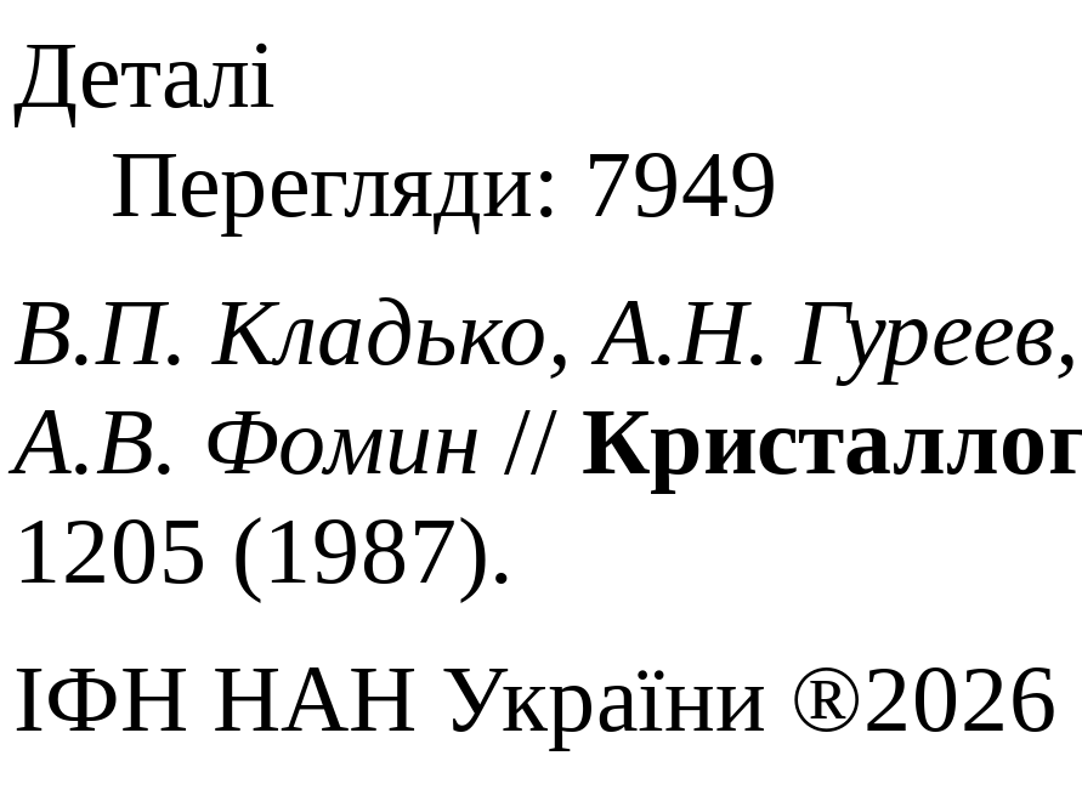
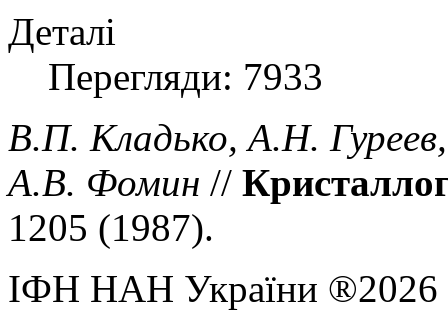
[111,132,778,236] Перегляди: 7949 -> [48,55,323,98] Перегляди: 7933

